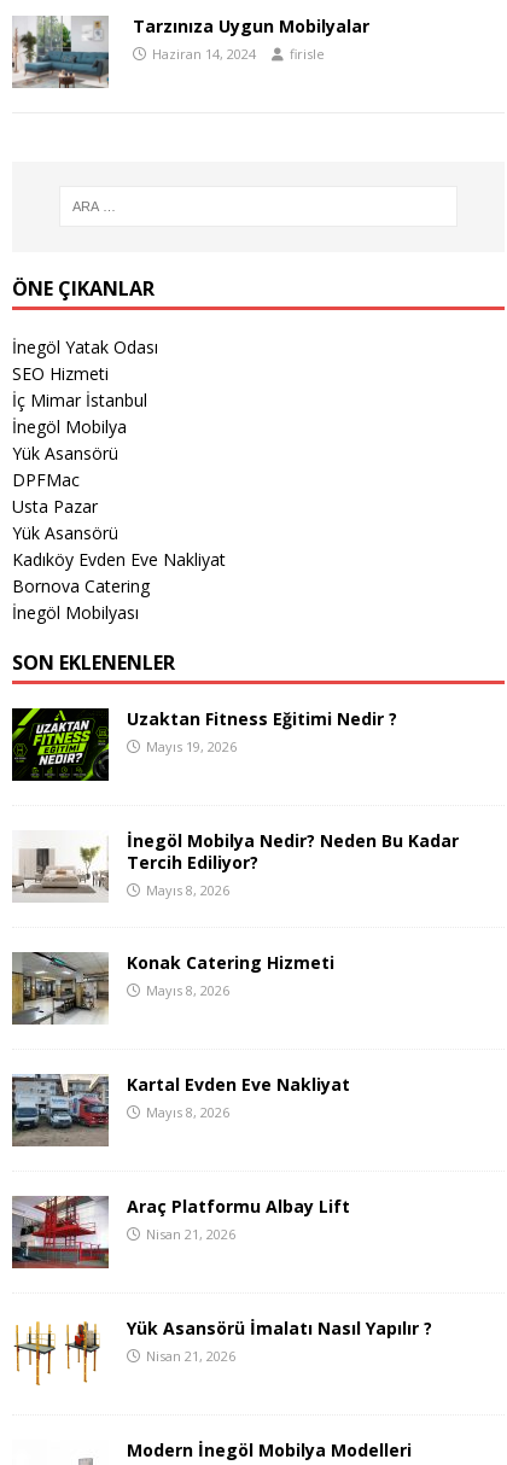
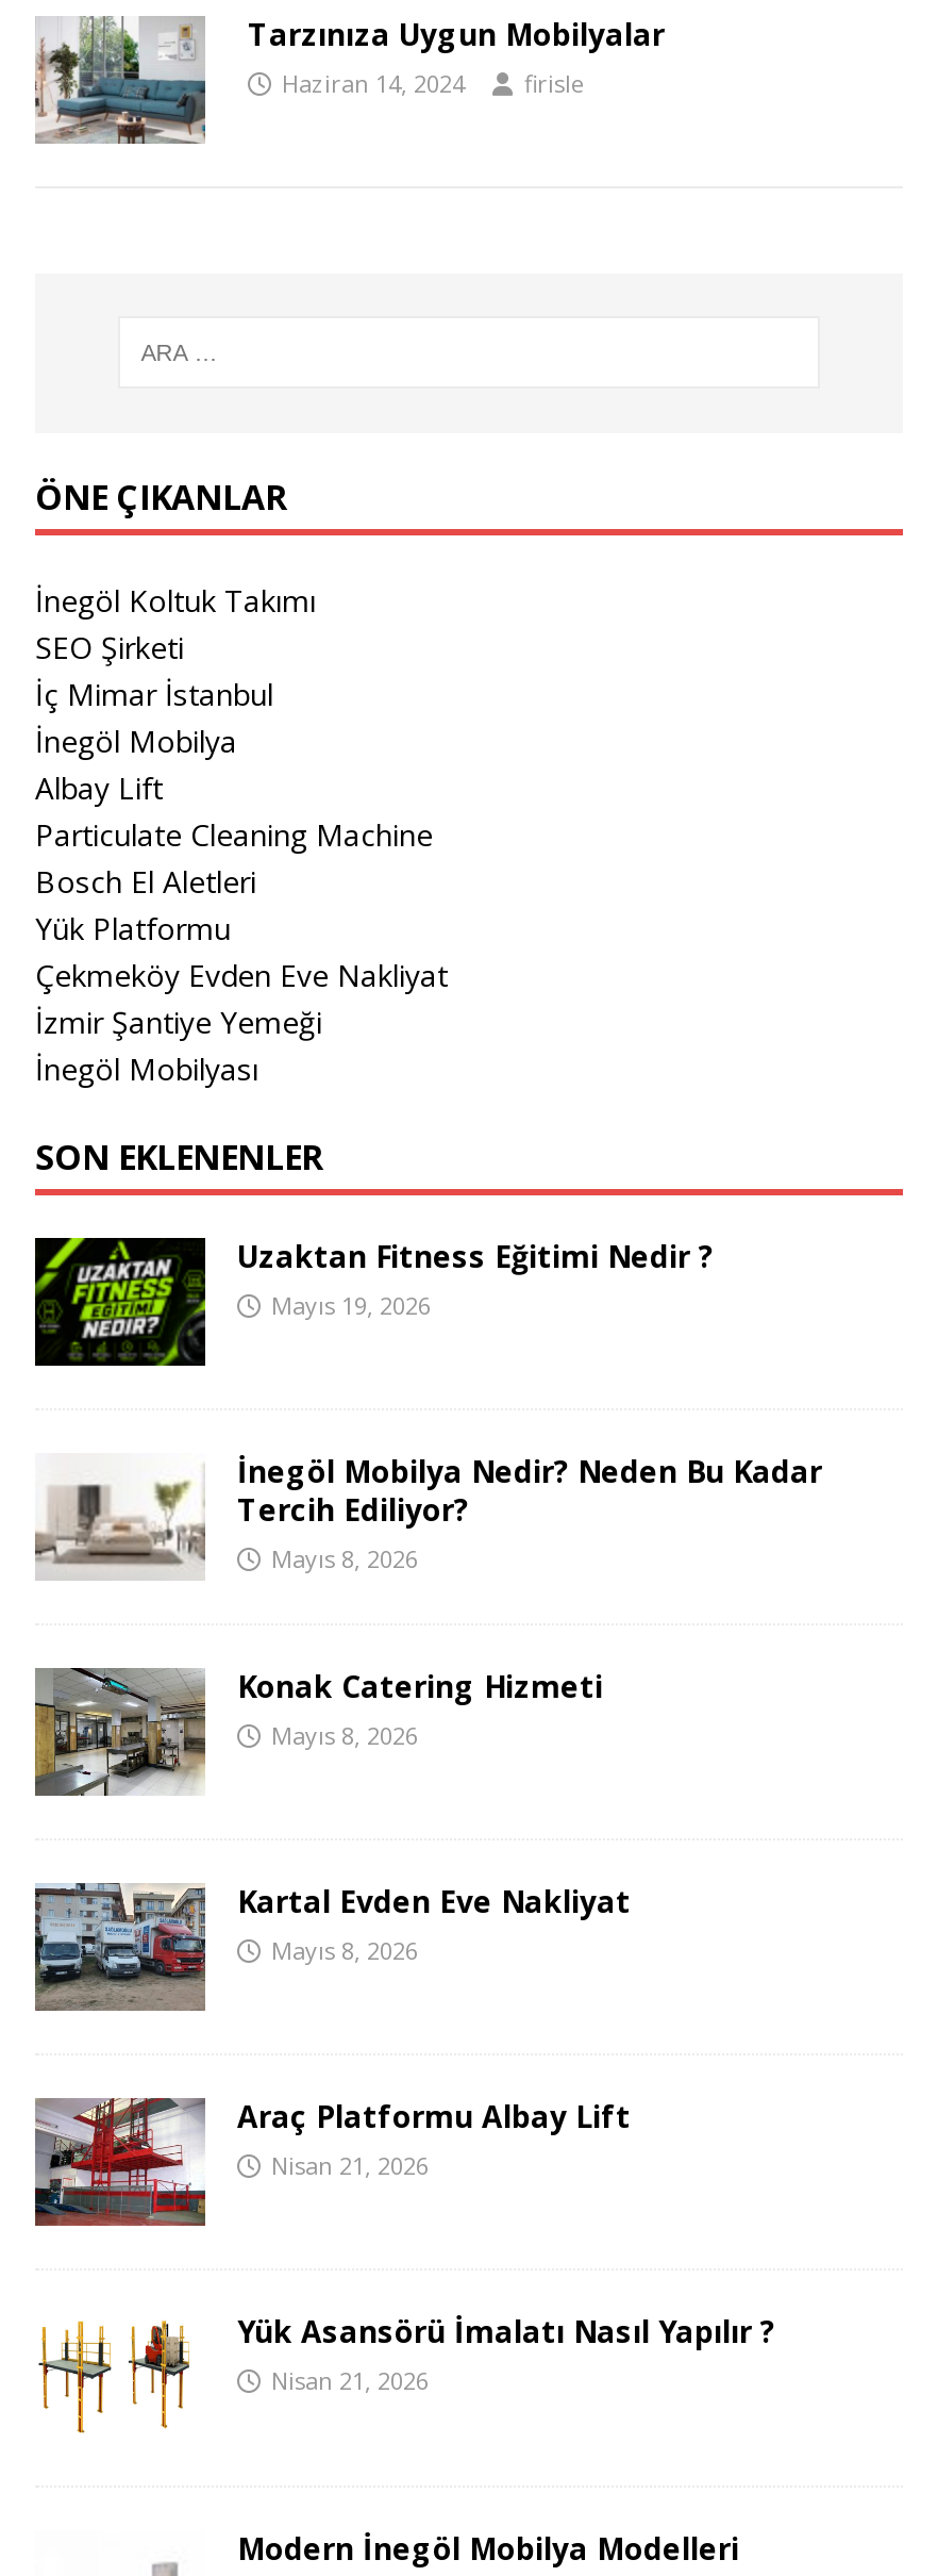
[12,335,158,358] İnegöl Yatak Odası -> [35,580,316,620] İnegöl Koltuk Takımı
[12,362,109,385] SEO Hizmeti -> [35,627,184,667] SEO Şirketi
[12,441,226,597] Yük Asansörü | DPFMac | Usta Pazar | Yük Asansörü | Kadıköy Evden Eve Nakliyat | Bornova Catering -> [35,767,448,1042] Albay Lift | Particulate Cleaning Machine | Bosch El Aletleri | Yük Platformu | Çekmeköy Evden Eve Nakliyat | İzmir Şantiye Yemeği

